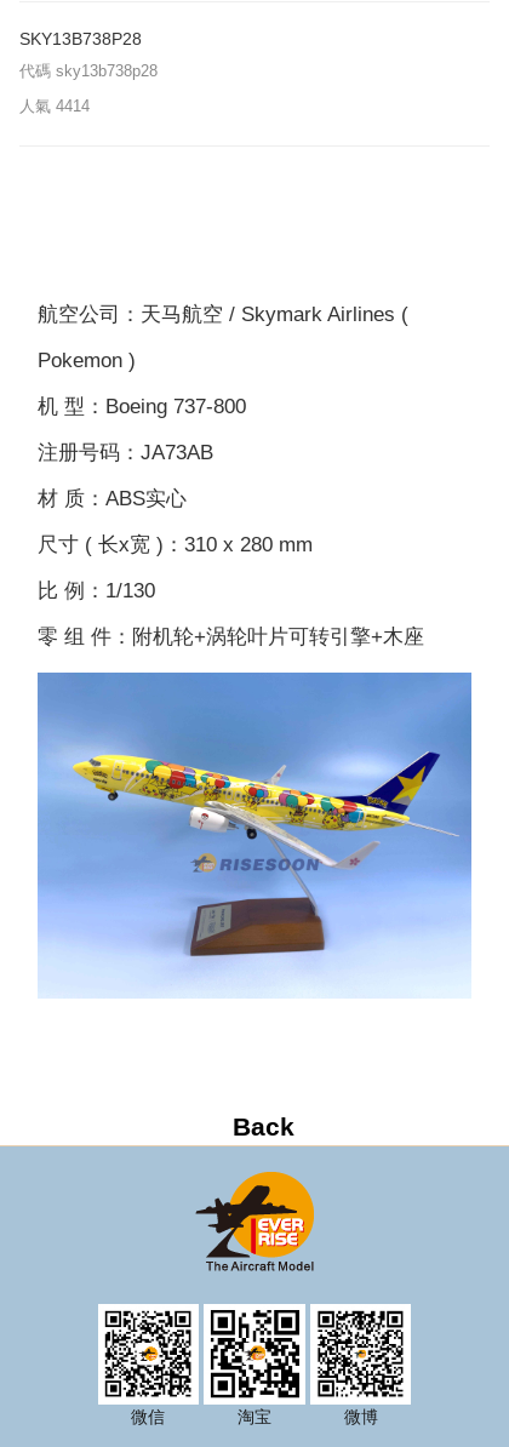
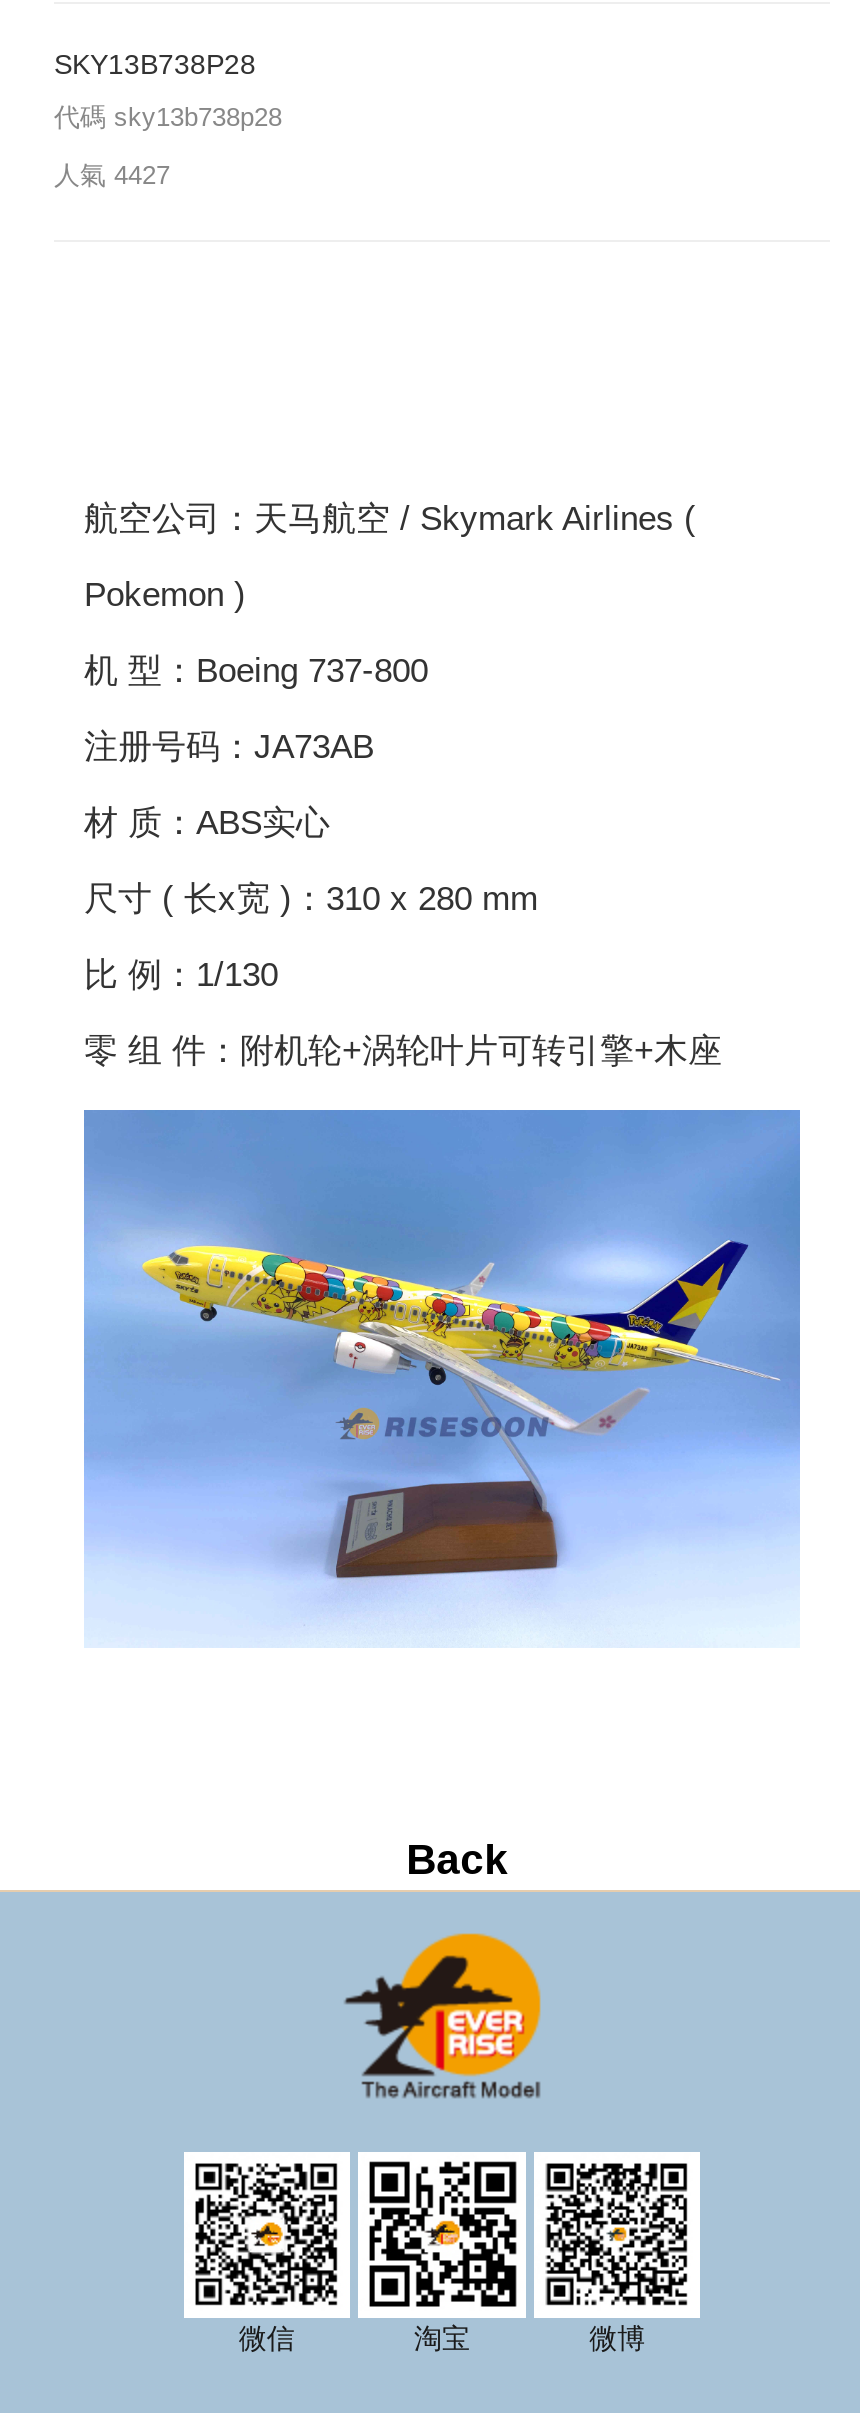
[19,97,90,115] 人氣4414 -> [54,160,170,190] 人氣4427

